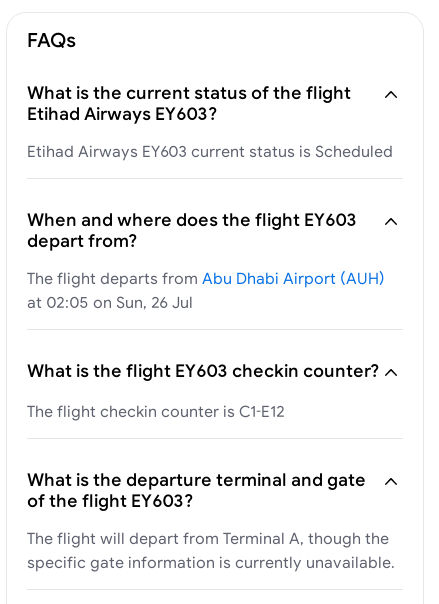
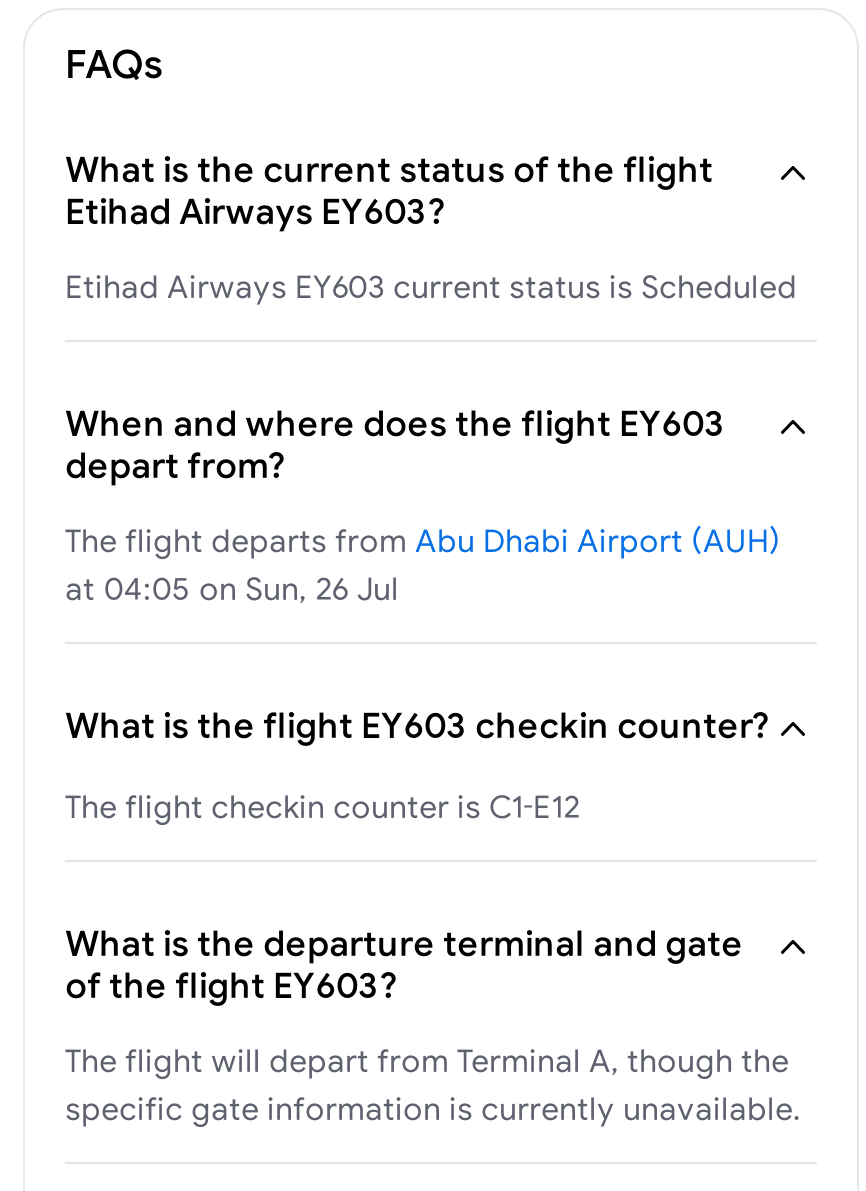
[27,293,193,311] at 02:05 on Sun, 26 Jul -> [65,570,399,606] at 04:05 on Sun, 26 Jul

